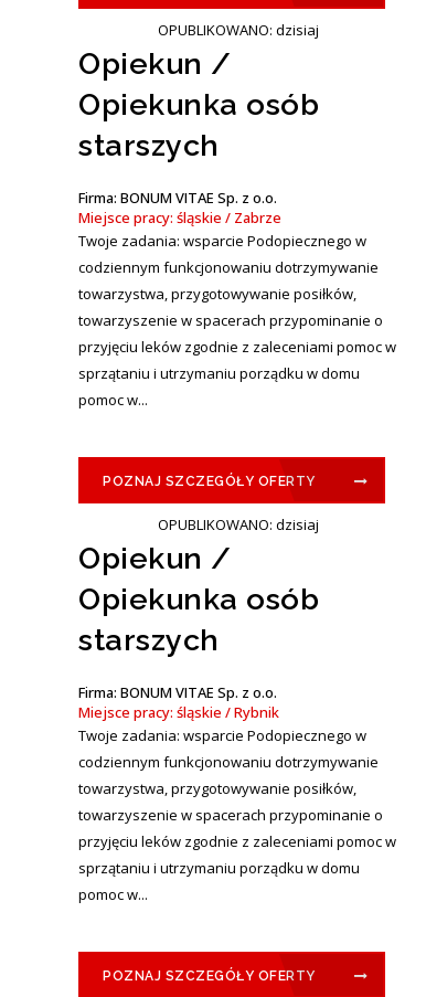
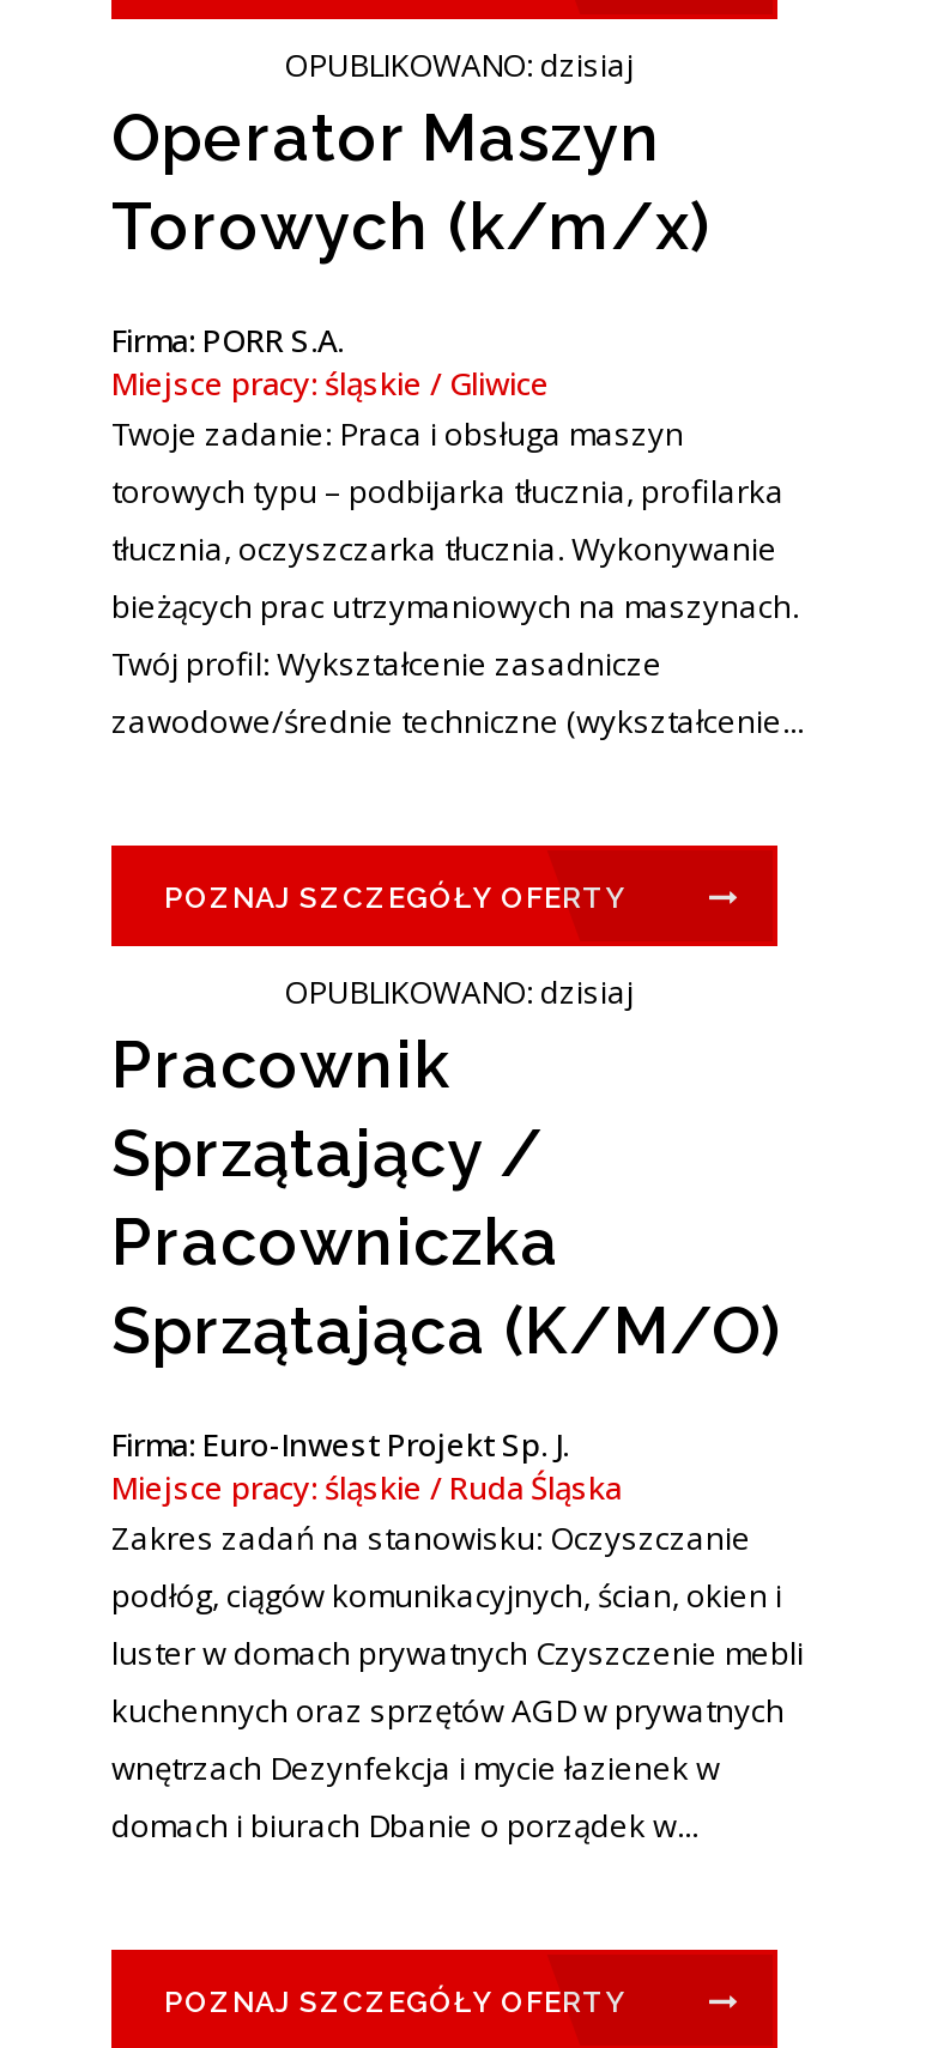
[78,46,319,162] Opiekun / | Opiekunka osób | starszych -> [111,101,710,263] Operator Maszyn | Torowych (k/m/x)
[78,188,396,410] Firma: BONUM VITAE Sp. z o.o. | Miejsce pracy: śląskie / Zabrze | Twoje zadania: wsparcie Podopiecznego w | codziennym funkcjonowaniu dotrzymywanie | towarzystwa, przygotowywanie posiłków, | towarzyszenie w spacerach przypominanie o | przyjęciu leków zgodnie z zaleceniami pomoc w | sprzątaniu i utrzymaniu porządku w domu | pomoc w... -> [111,319,804,743] Firma: PORR S.A. | Miejsce pracy: śląskie / Gliwice | Twoje zadanie: Praca i obsługa maszyn | torowych typu – podbijarka tłucznia, profilarka | tłucznia, oczyszczarka tłucznia. Wykonywanie | bieżących prac utrzymaniowych na maszynach. | Twój profil: Wykształcenie zasadnicze | zawodowe/średnie techniczne (wykształcenie...
[78,541,319,657] Opiekun / | Opiekunka osób | starszych -> [111,1028,781,1368] Pracownik | Sprzątający / | Pracowniczka | Sprzątająca (K/M/O)
[78,682,396,904] Firma: BONUM VITAE Sp. z o.o. | Miejsce pracy: śląskie / Rybnik | Twoje zadania: wsparcie Podopiecznego w | codziennym funkcjonowaniu dotrzymywanie | towarzystwa, przygotowywanie posiłków, | towarzyszenie w spacerach przypominanie o | przyjęciu leków zgodnie z zaleceniami pomoc w | sprzątaniu i utrzymaniu porządku w domu | pomoc w... -> [111,1423,804,1847] Firma: Euro-Inwest Projekt Sp. J. | Miejsce pracy: śląskie / Ruda Śląska | Zakres zadań na stanowisku: Oczyszczanie | podłóg, ciągów komunikacyjnych, ścian, okien i | luster w domach prywatnych Czyszczenie mebli | kuchennych oraz sprzętów AGD w prywatnych | wnętrzach Dezynfekcja i mycie łazienek w | domach i biurach Dbanie o porządek w...

